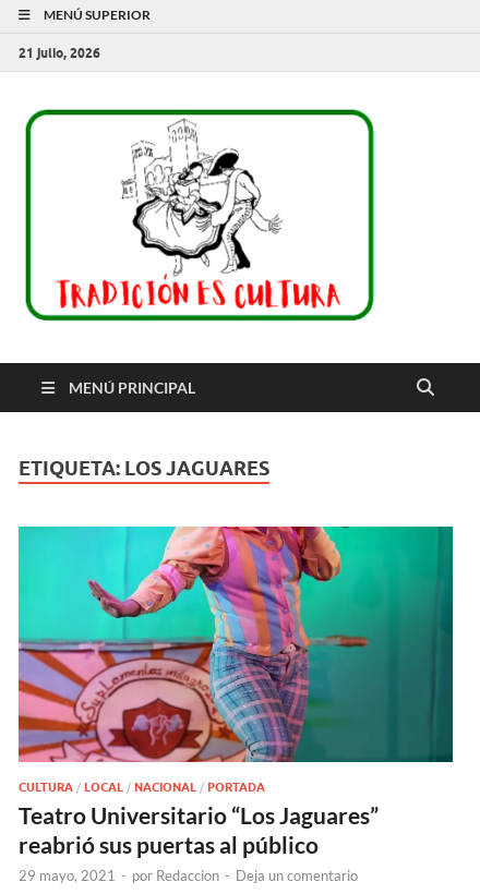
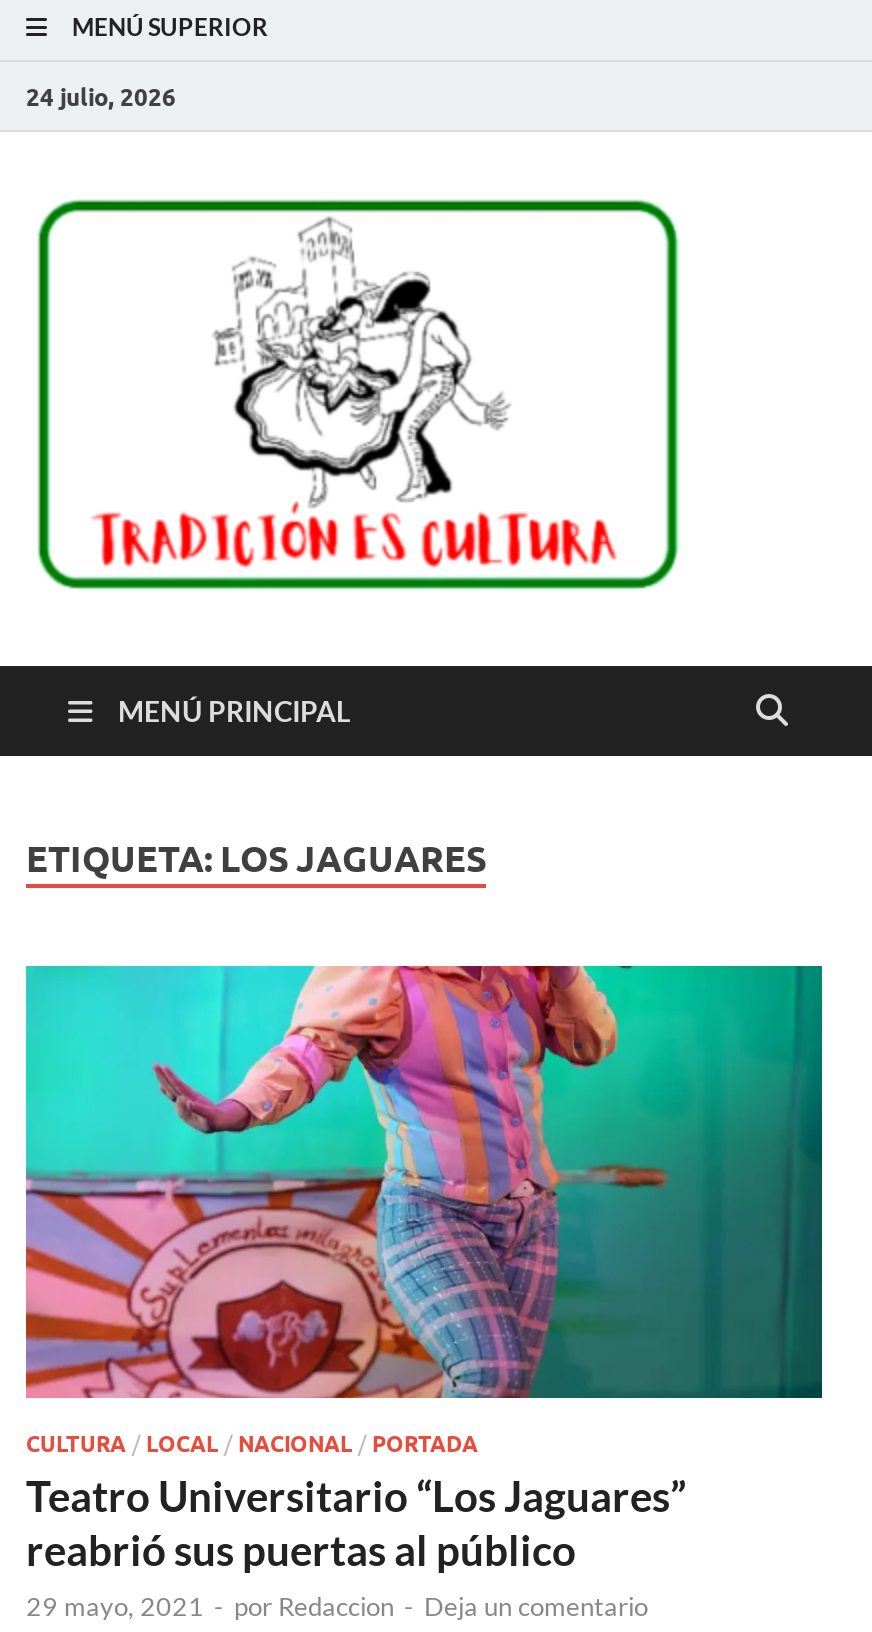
[19,44,100,61] 21 julio, 2026 -> [26,81,176,111] 24 julio, 2026

